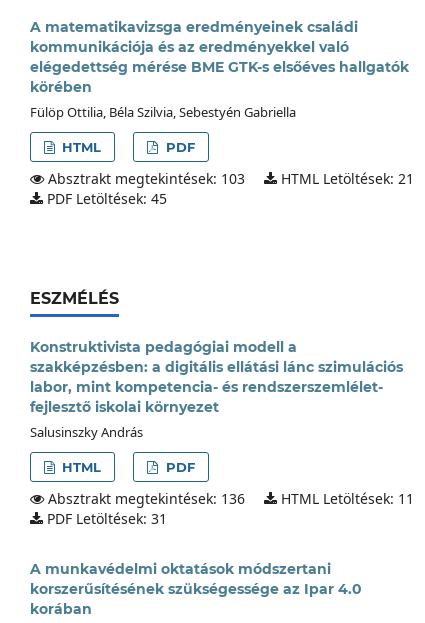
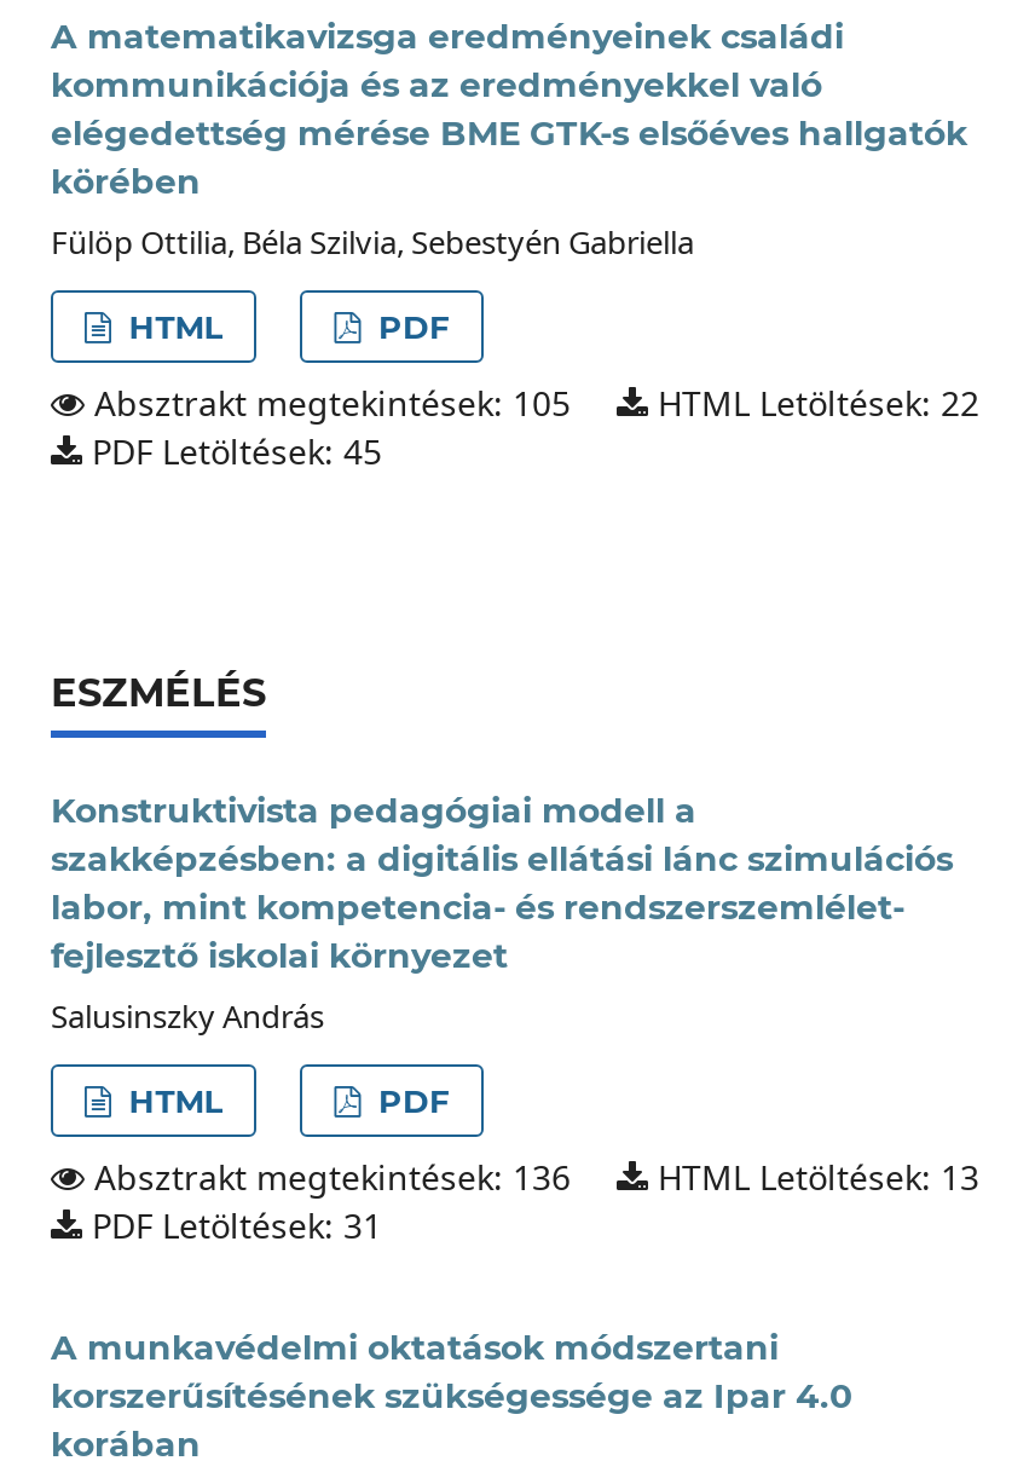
[44,169,249,188] Absztrakt megtekintések: 103 -> [85,379,580,425] Absztrakt megtekintések: 105
[277,169,414,188] HTML Letöltések: 21 -> [648,379,979,425] HTML Letöltések: 22
[277,489,414,508] HTML Letöltések: 11 -> [648,1153,979,1199] HTML Letöltések: 13

